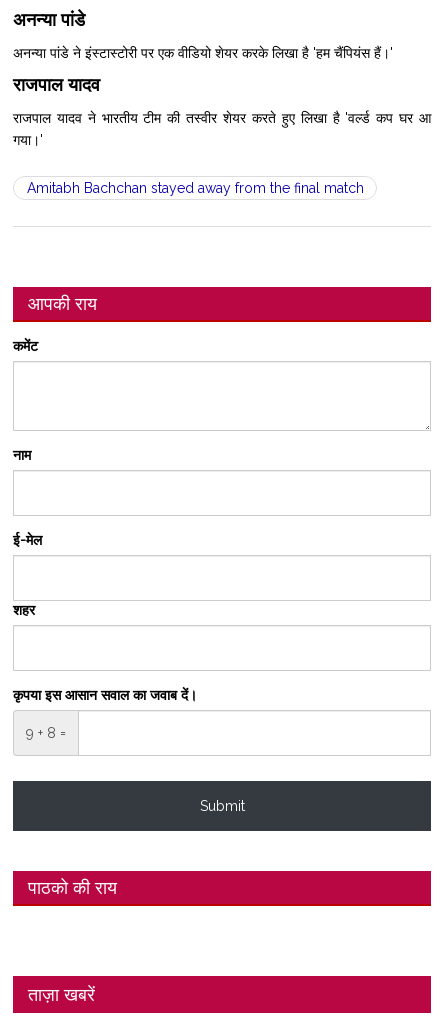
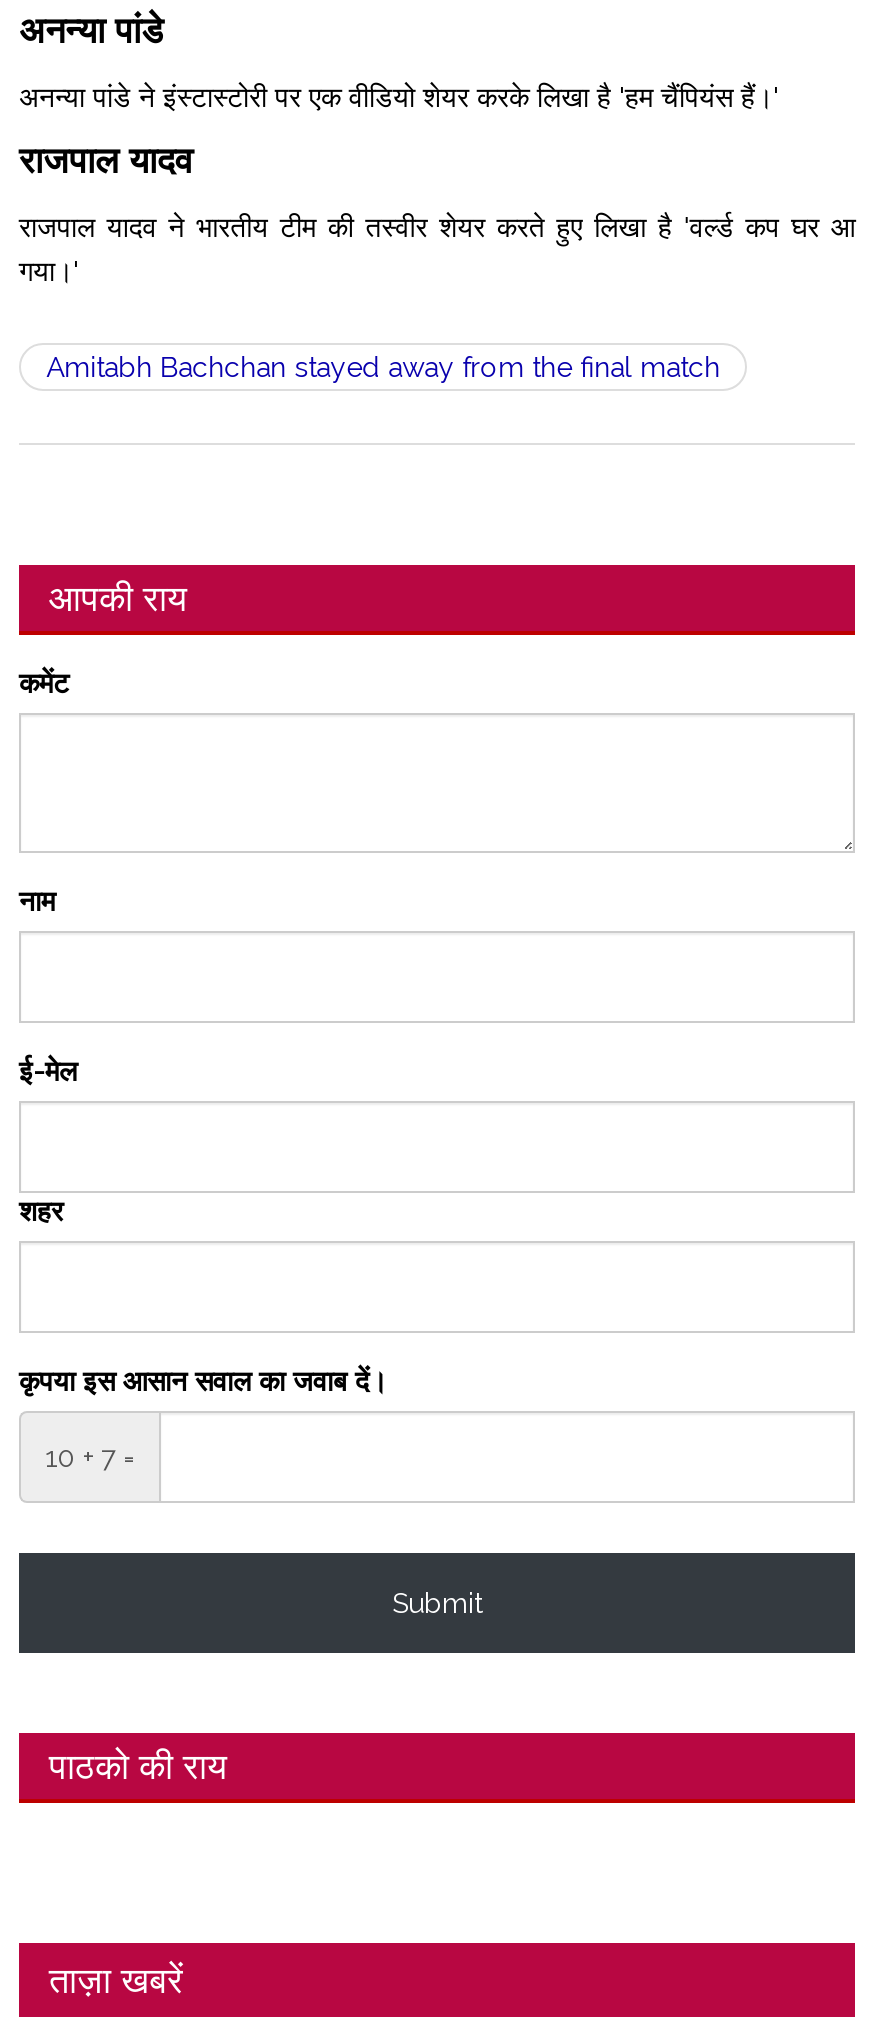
[26,725,66,741] 9 + 8 = -> [45,1441,135,1473] 10 + 7 =

